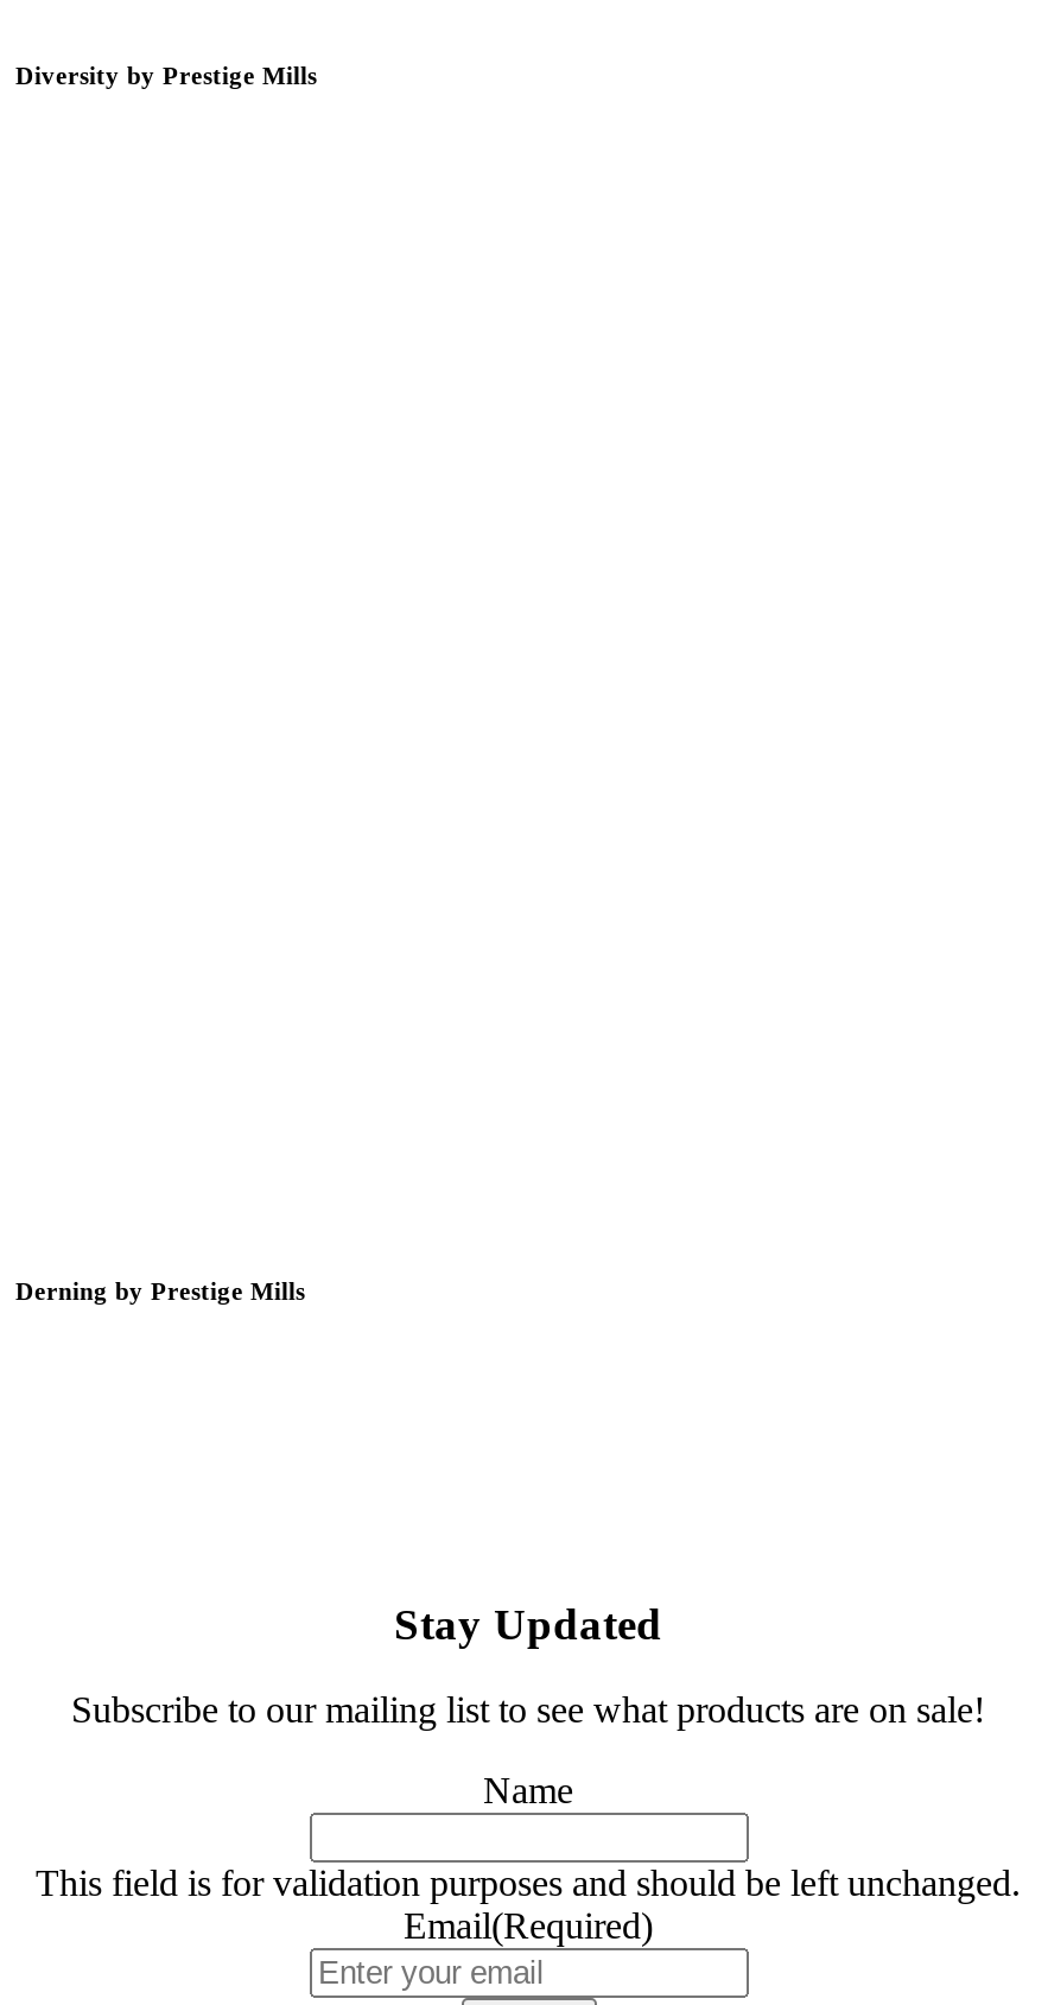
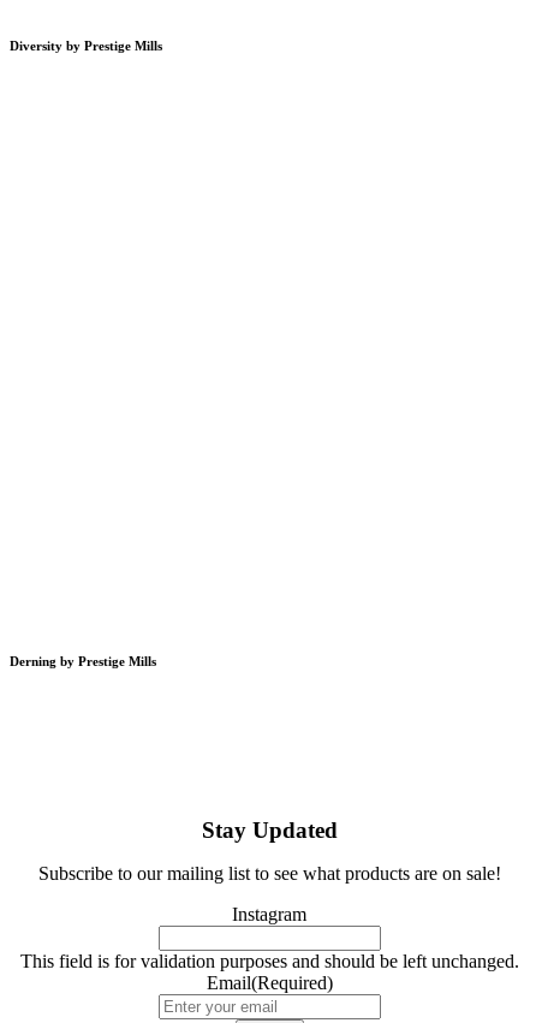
[483,1770,573,1810] Name -> [232,904,306,924] Instagram

